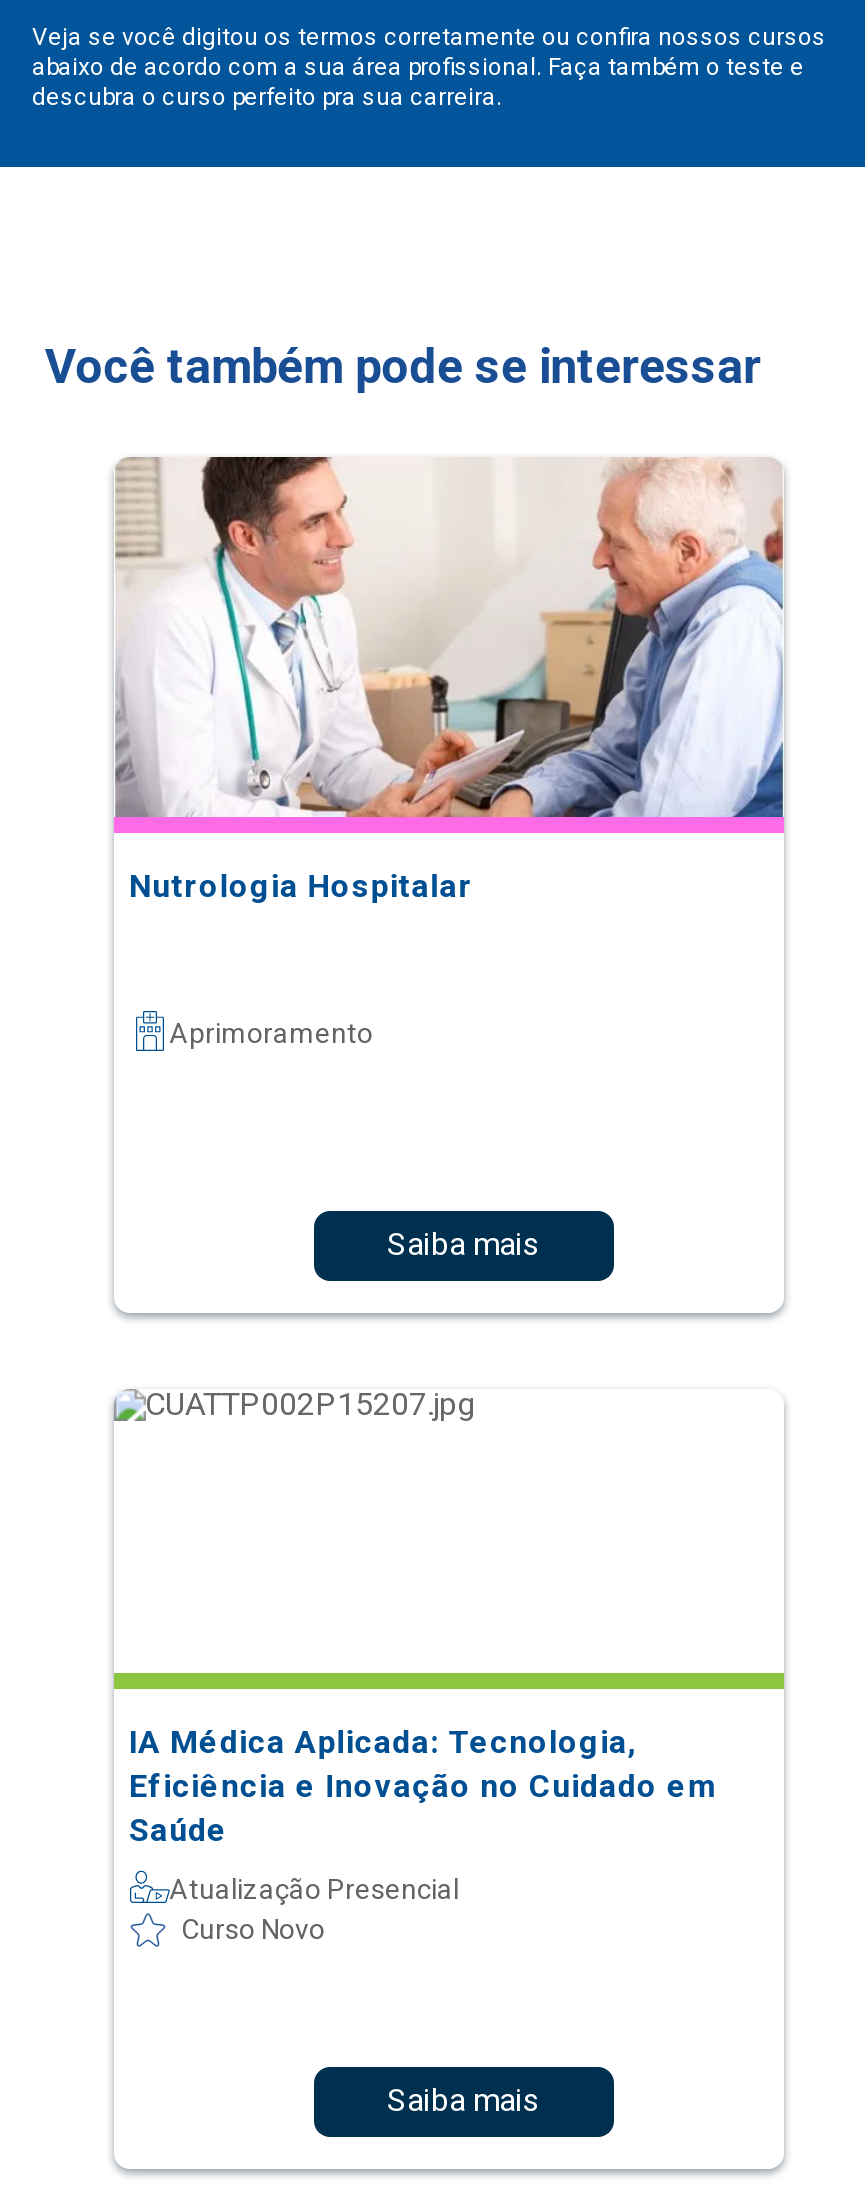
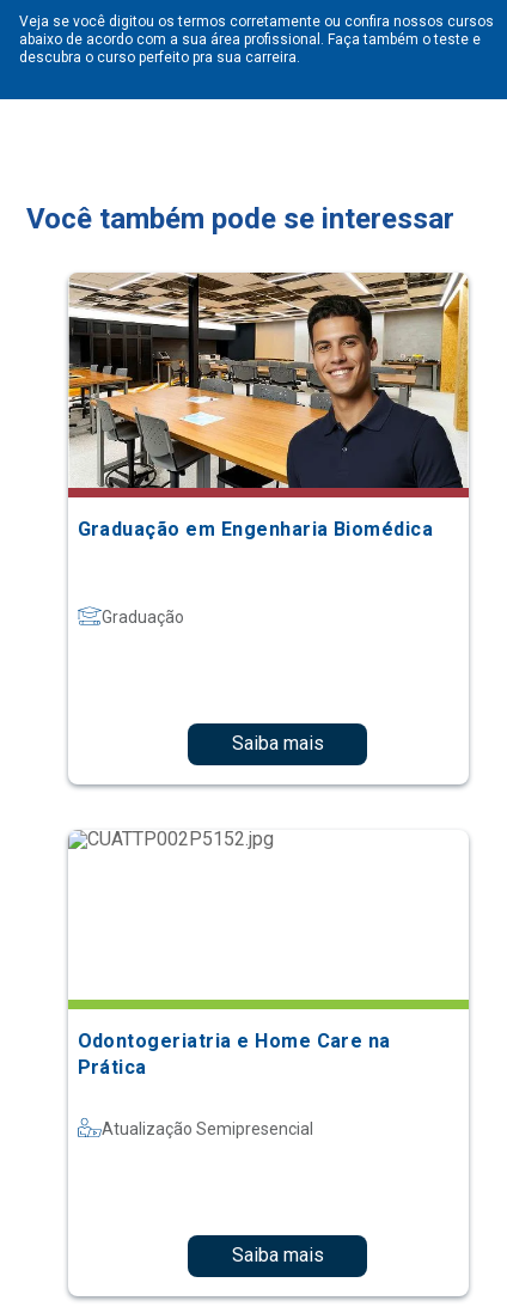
[112,455,786,905] [image] | Nutrologia Hospitalar -> [67,271,470,540] [image] | Graduação em Engenharia Biomédica
[169,1017,373,1049] Aprimoramento -> [101,607,184,626] Graduação
[129,1723,717,1849] IA Médica Aplicada: Tecnologia, | Eficiência e Inovação no Cuidado em | Saúde -> [77,1029,391,1078] Odontogeriatria e Home Care na | Prática
[169,1873,459,1945] Atualização Presencial | Curso Novo -> [101,1119,313,1138] Atualização Semipresencial

